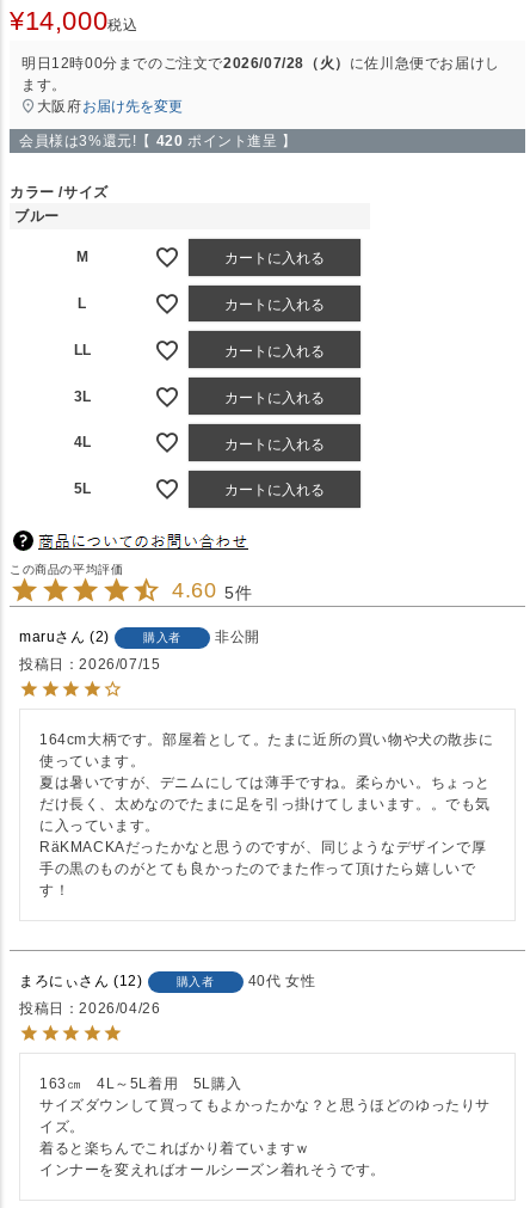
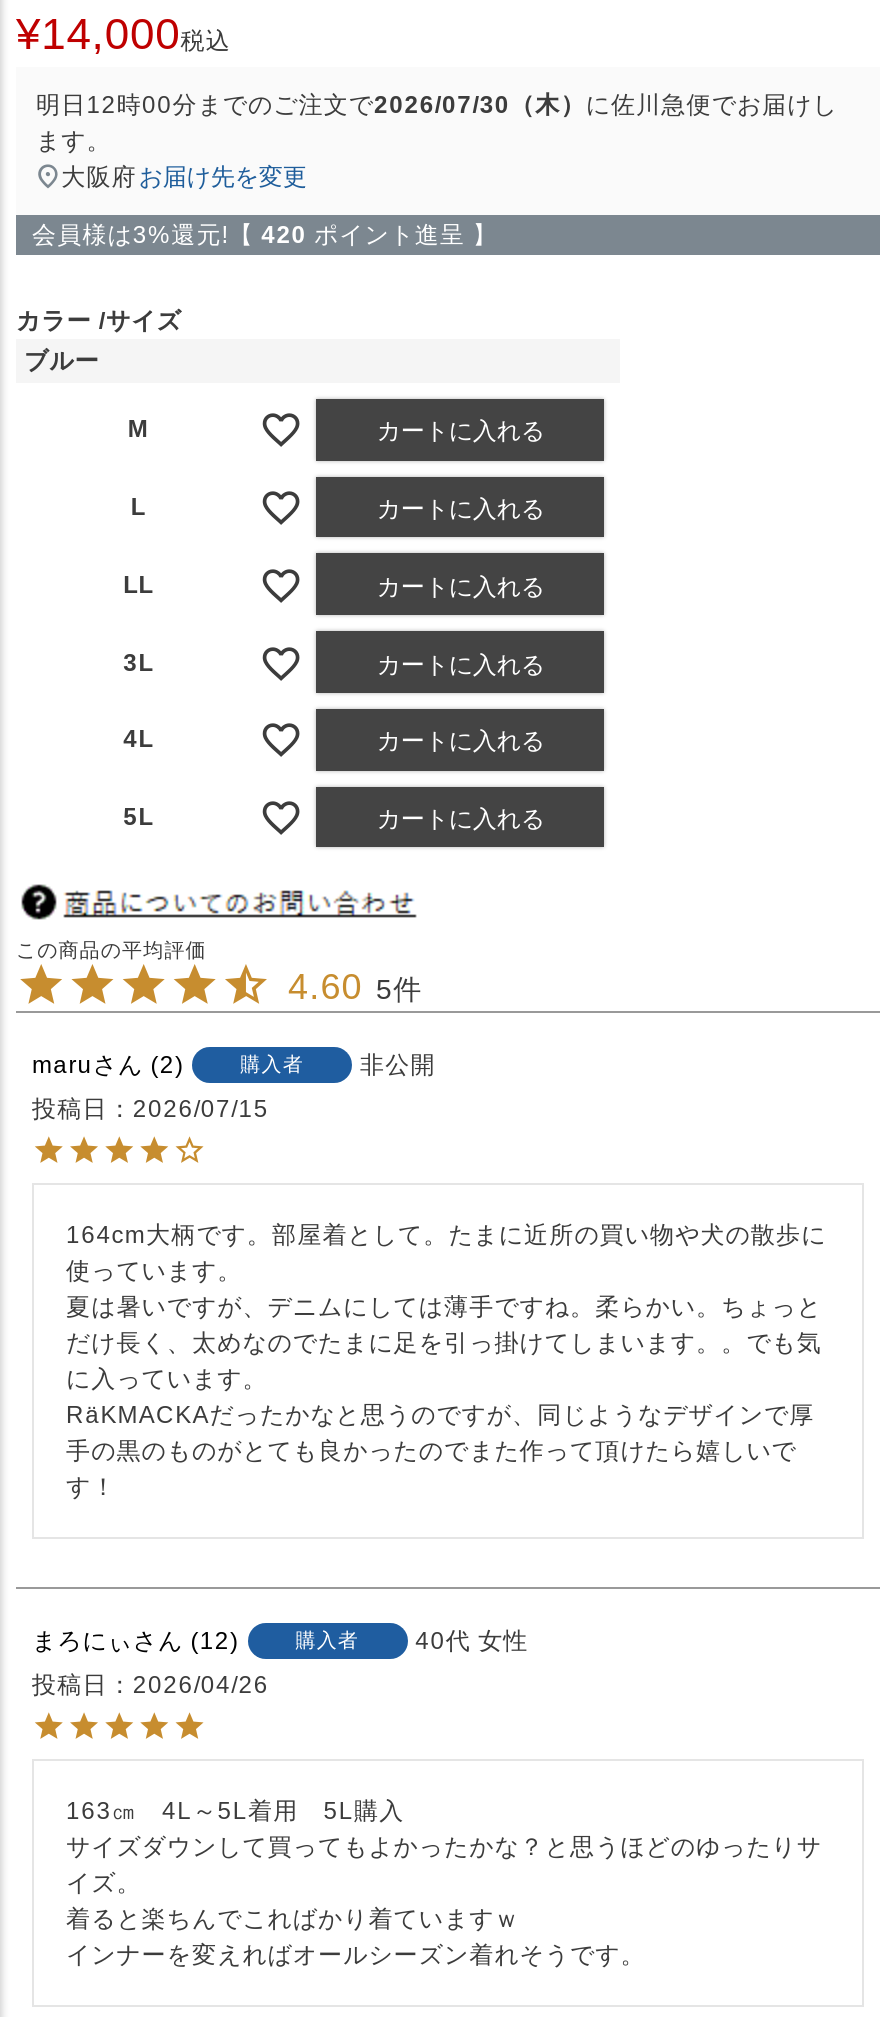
[21,55,500,72] 明日12時00分までのご注文で2026/07/28（火）に佐川急便でお届けし -> [36,91,838,119] 明日12時00分までのご注文で2026/07/30（木）に佐川急便でお届けし

